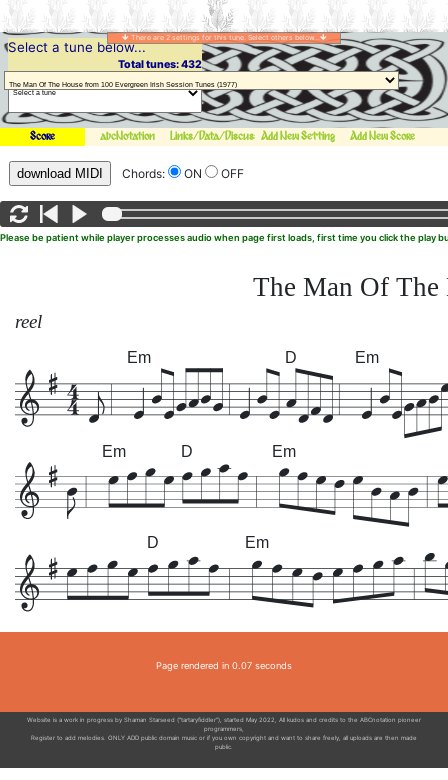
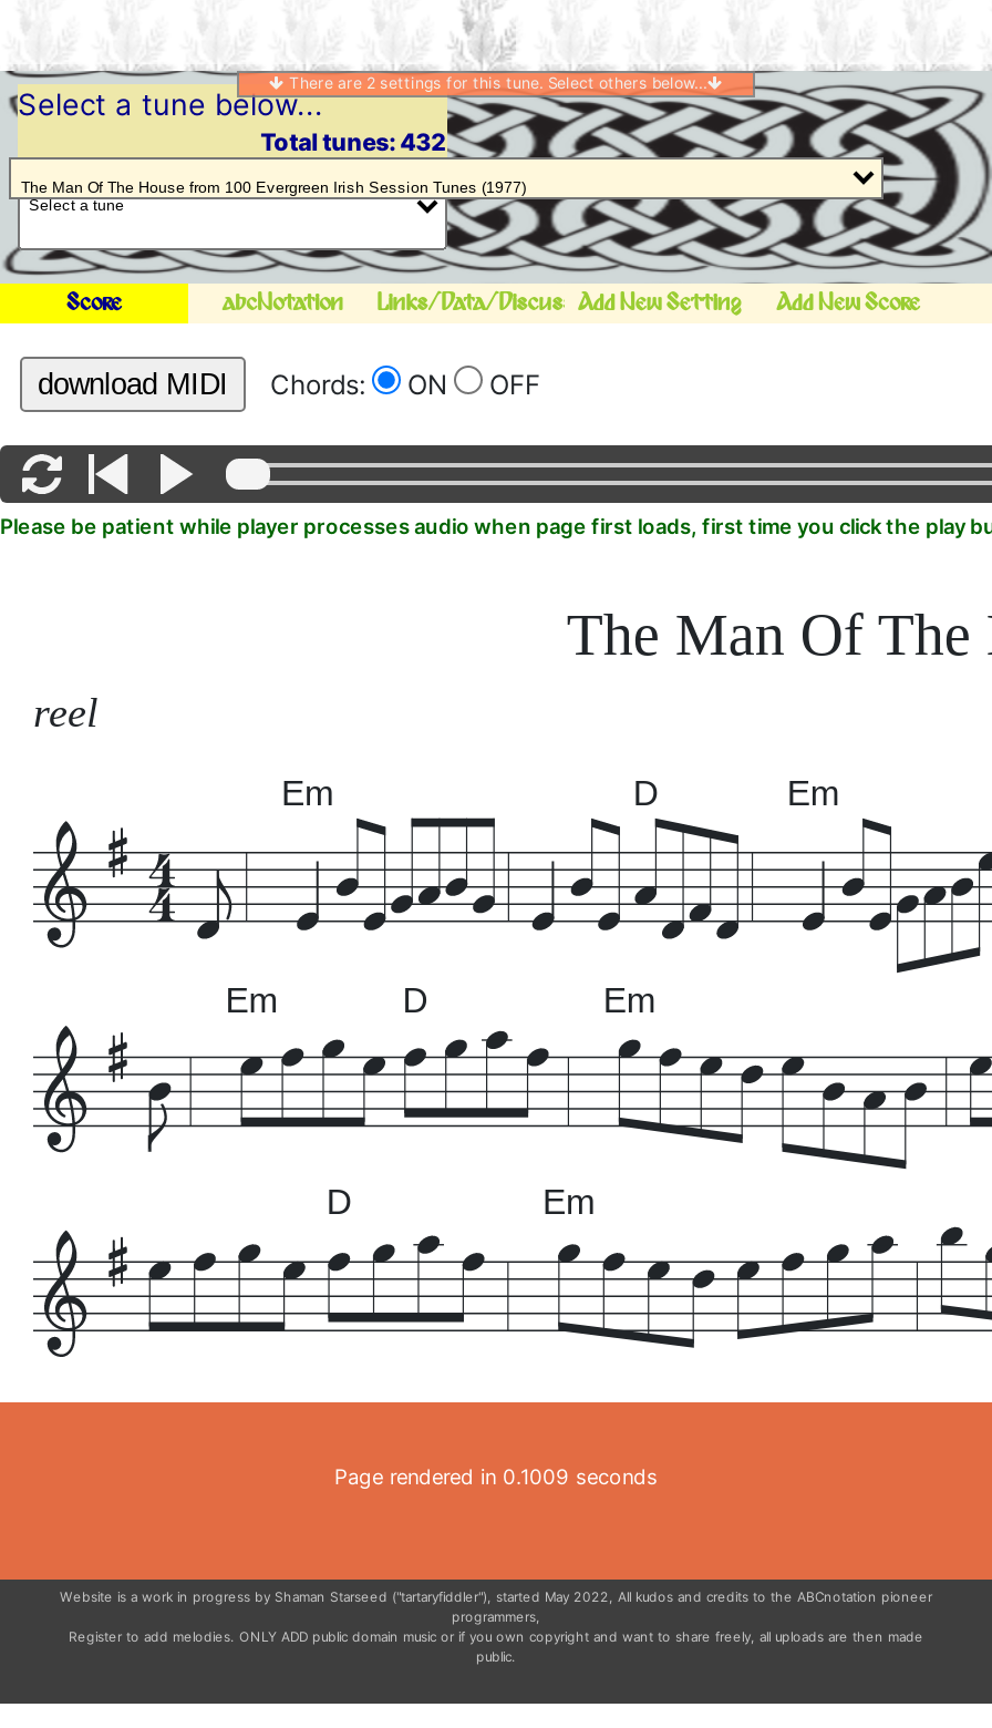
[156,660,292,671] Page rendered in 0.07 seconds -> [334,1464,658,1488] Page rendered in 0.1009 seconds

